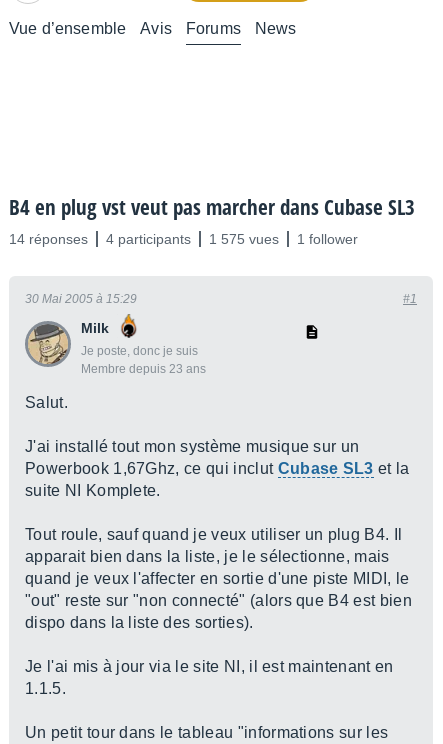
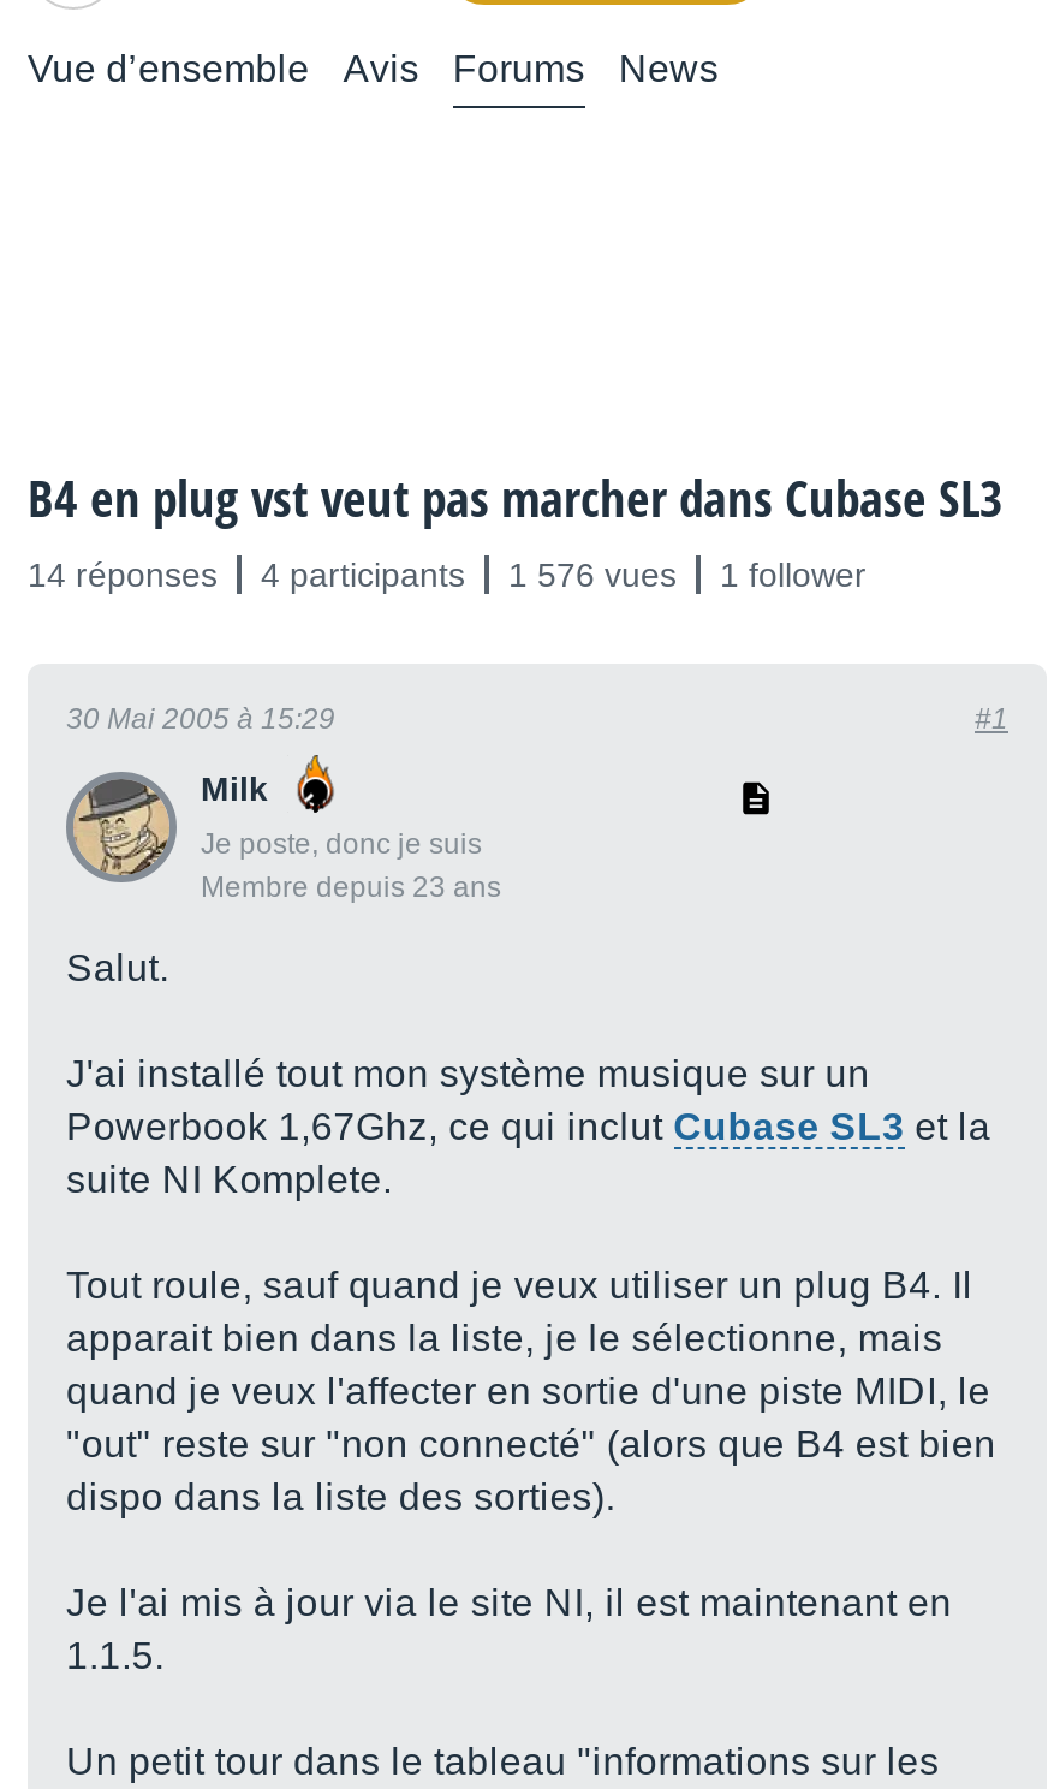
[9,231,358,247] 14 réponses 4 participants 1 575 vues 1 follower -> [28,555,867,594] 14 réponses 4 participants 1 576 vues 1 follower

